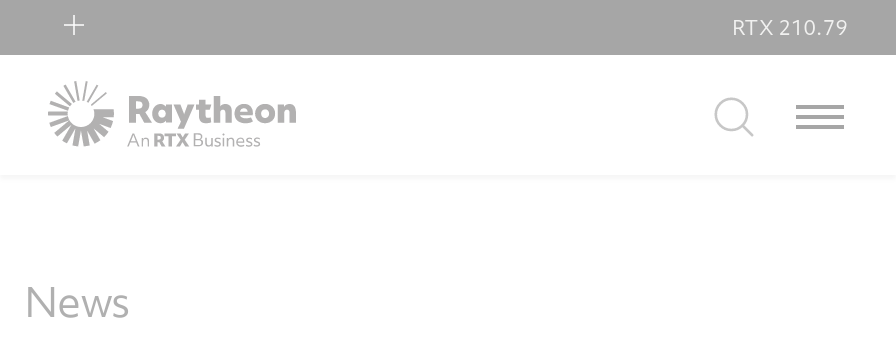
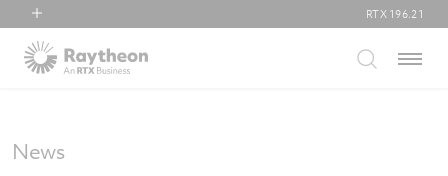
[732,13,848,41] RTX 210.79 -> [366,7,424,21] RTX 196.21

